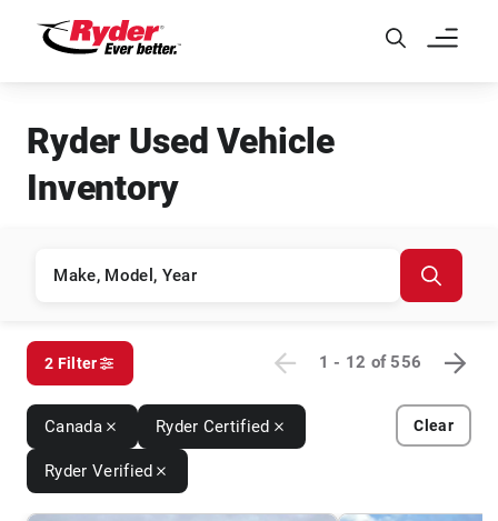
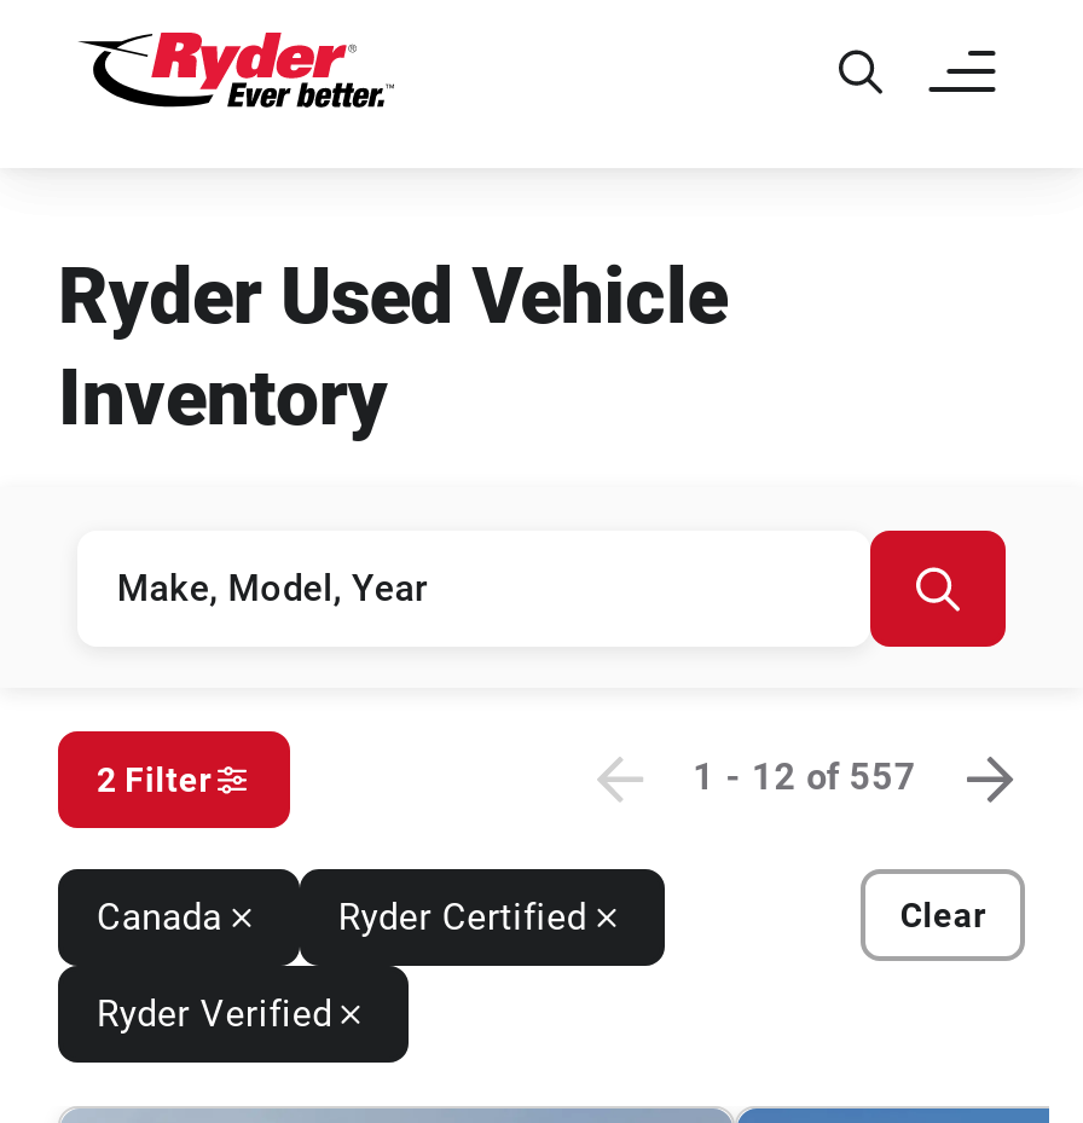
[319,352,422,372] 1 - 12 of 556 -> [693,756,917,800] 1 - 12 of 557

